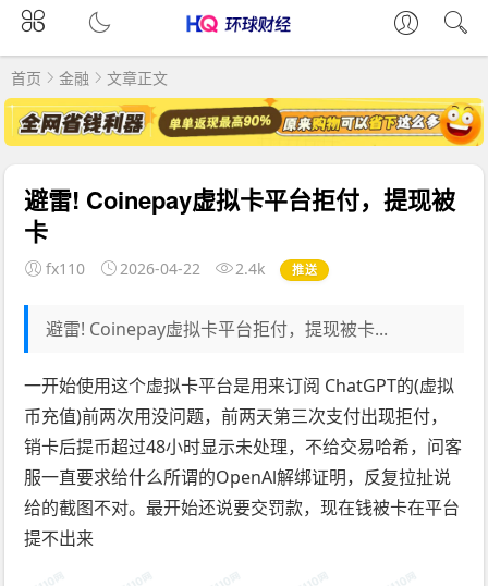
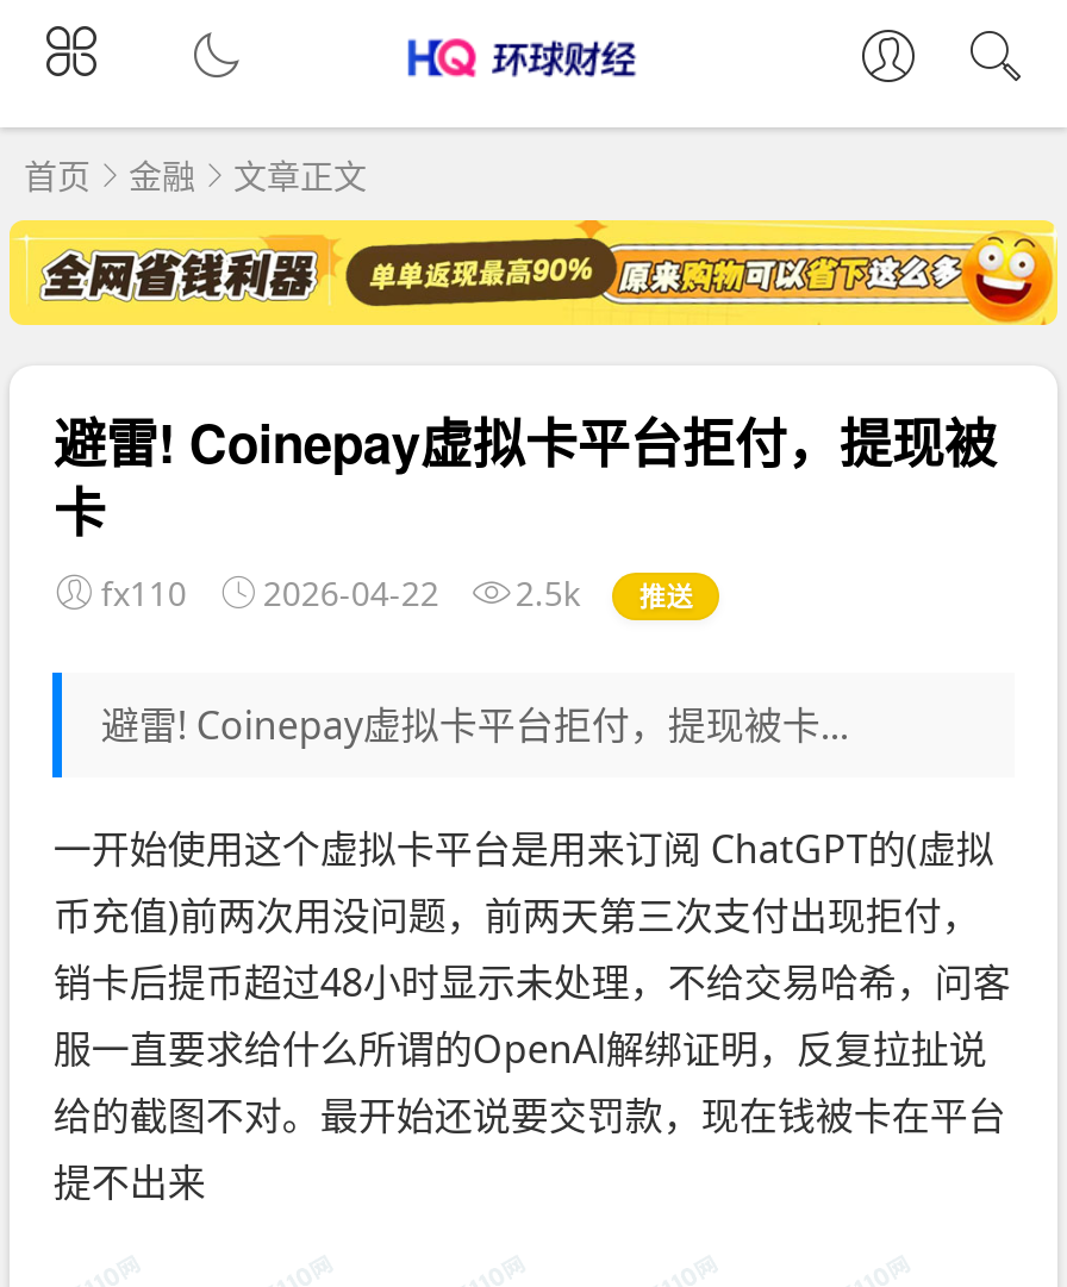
[46,258,317,279] fx110 2026-04-22 2.4k 推送 -> [101,570,694,615] fx110 2026-04-22 2.5k 推送

